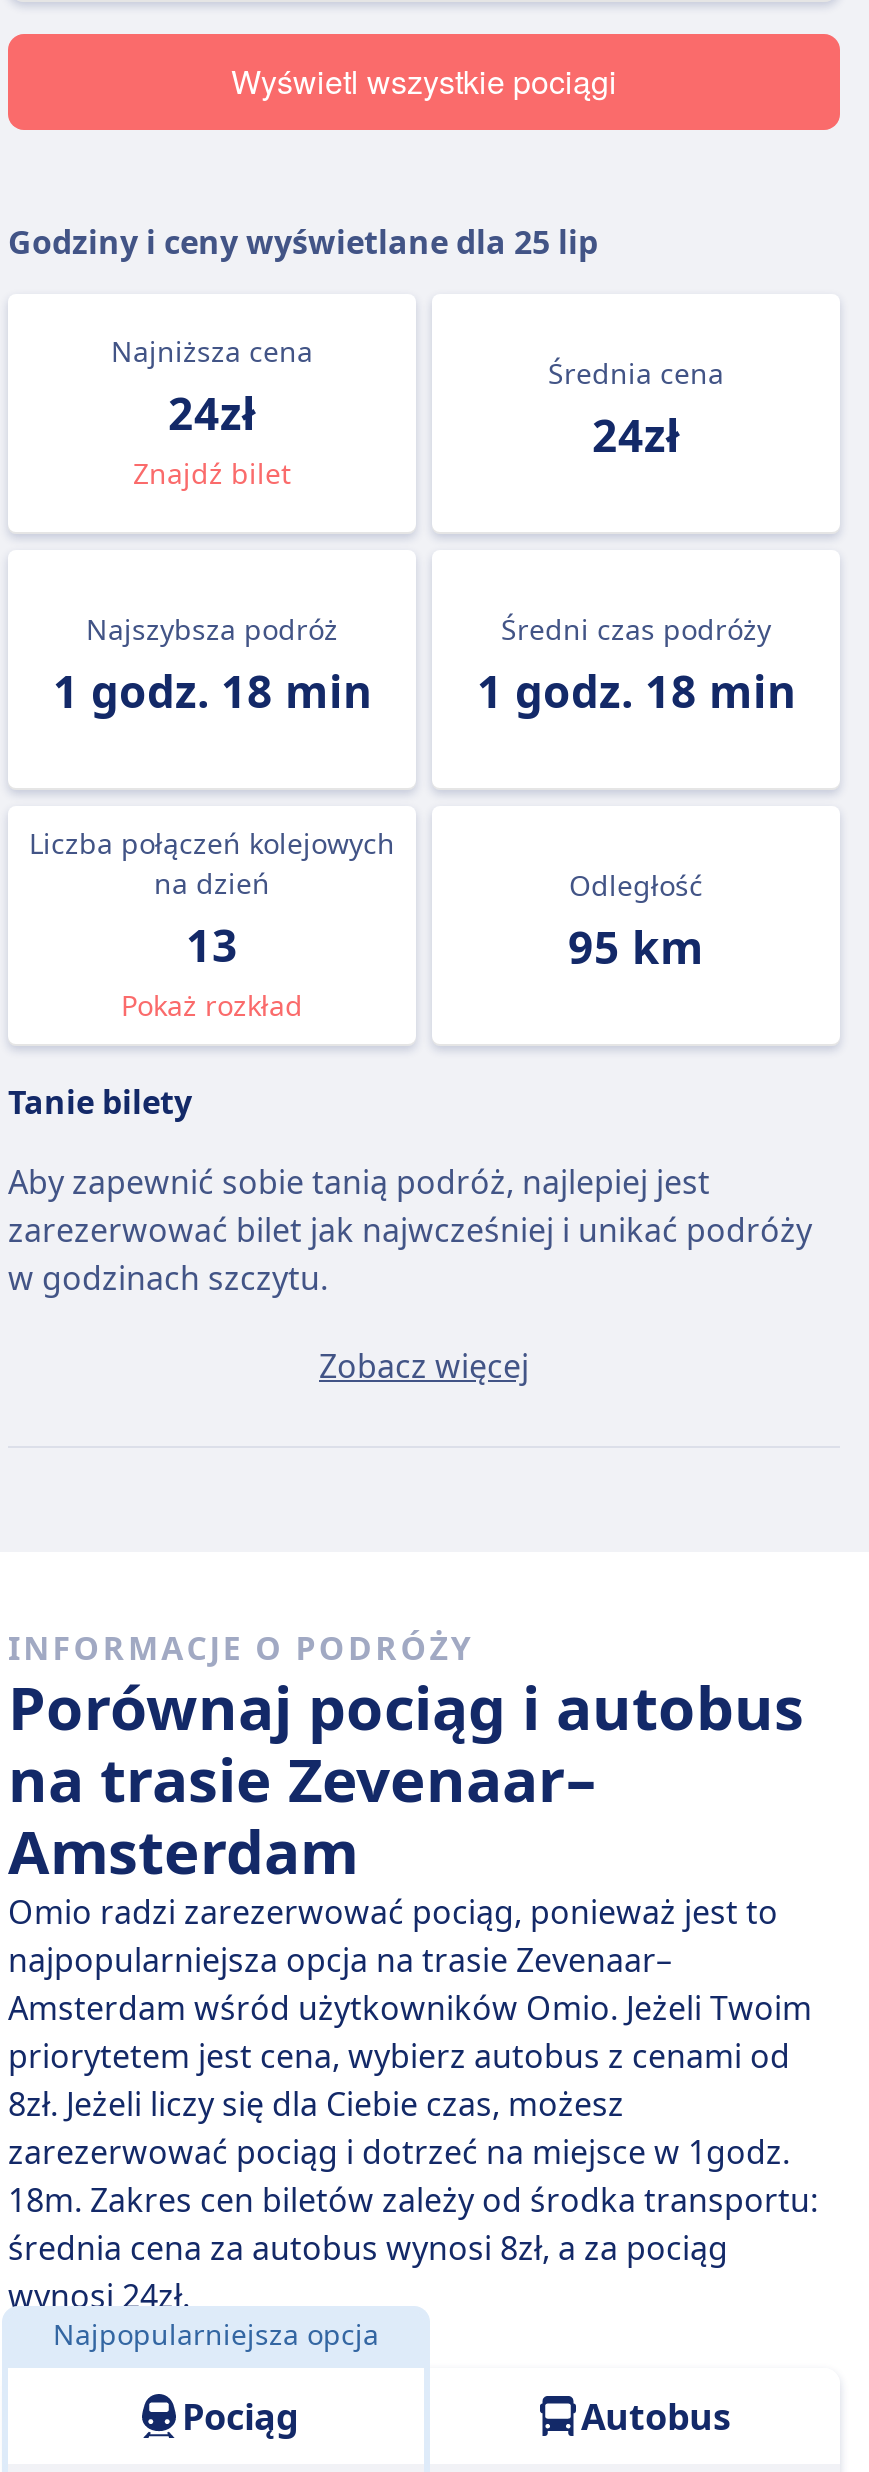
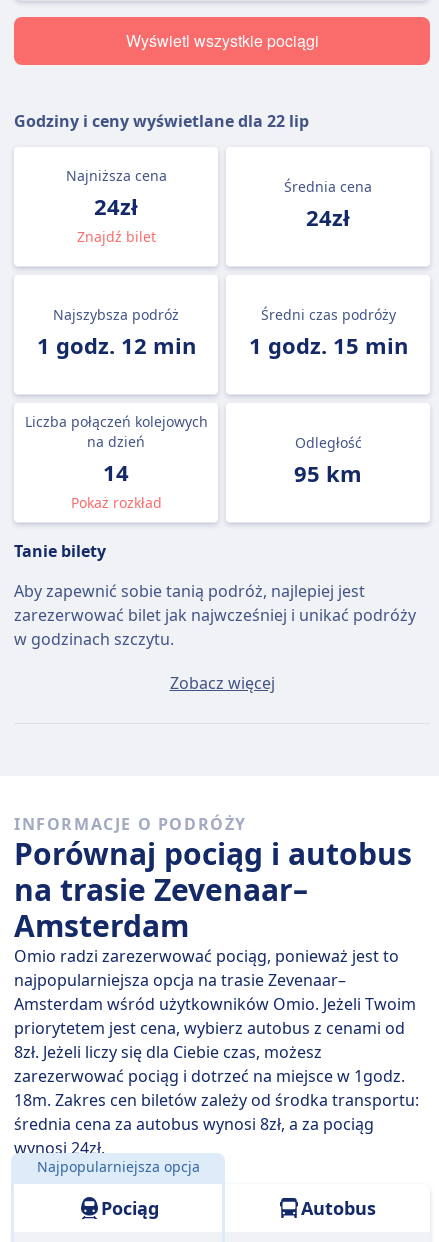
[8,220,598,264] Godziny i ceny wyświetlane dla 25 lip -> [14,110,309,132] Godziny i ceny wyświetlane dla 22 lip
[53,660,371,720] 1 godz. 18 min -> [36,330,195,360] 1 godz. 12 min
[477,660,795,720] 1 godz. 18 min -> [248,330,407,360] 1 godz. 15 min
[186,914,238,974] 13 -> [103,457,129,487] 14

